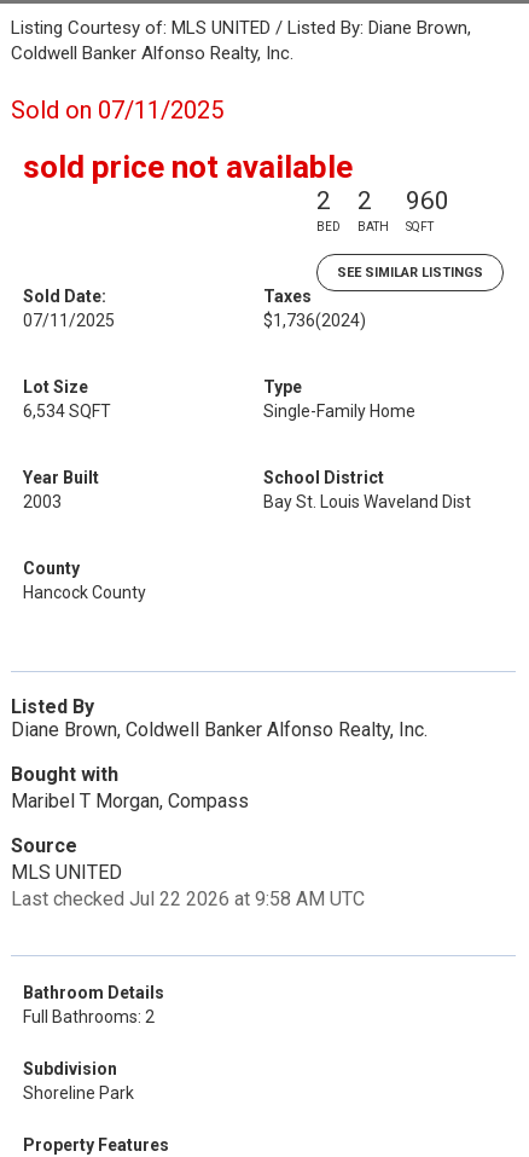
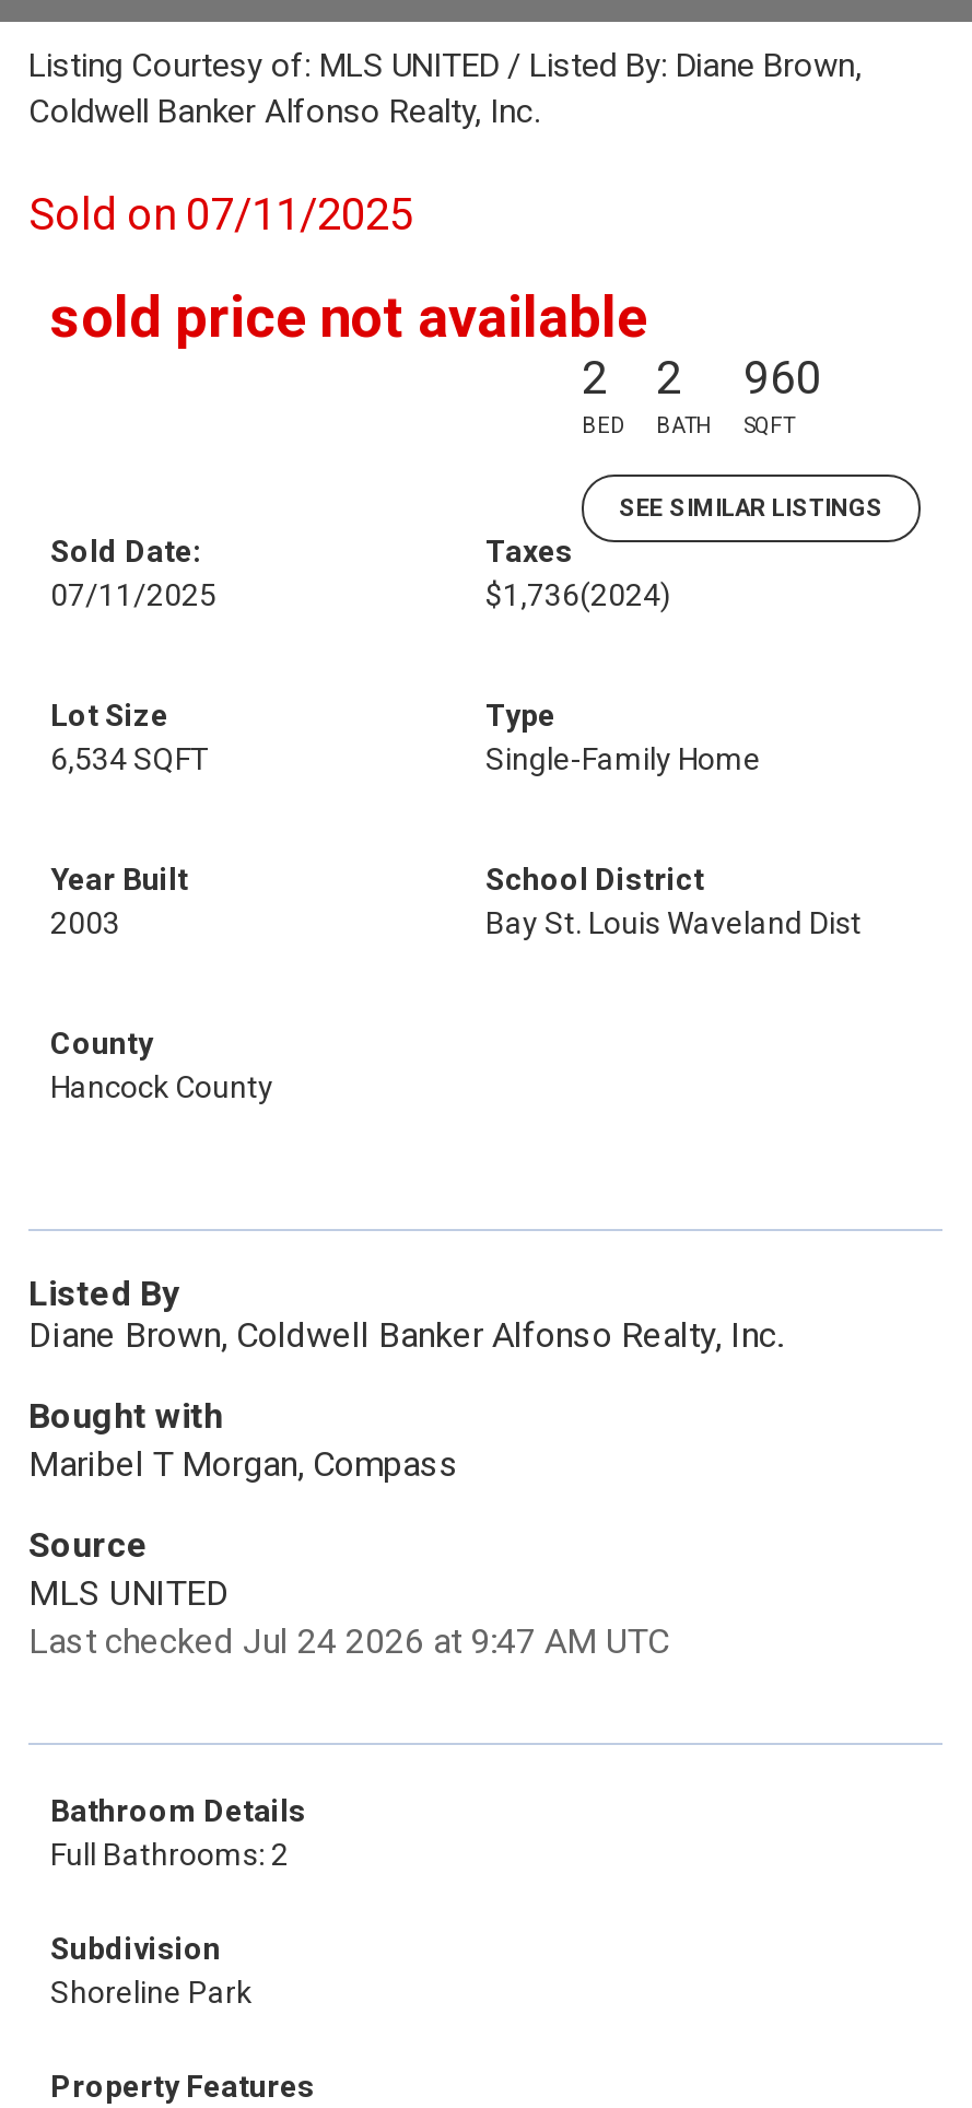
[11,887,365,910] Last checked Jul 22 2026 at 9:58 AM UTC -> [28,1620,669,1662] Last checked Jul 24 2026 at 9:47 AM UTC

